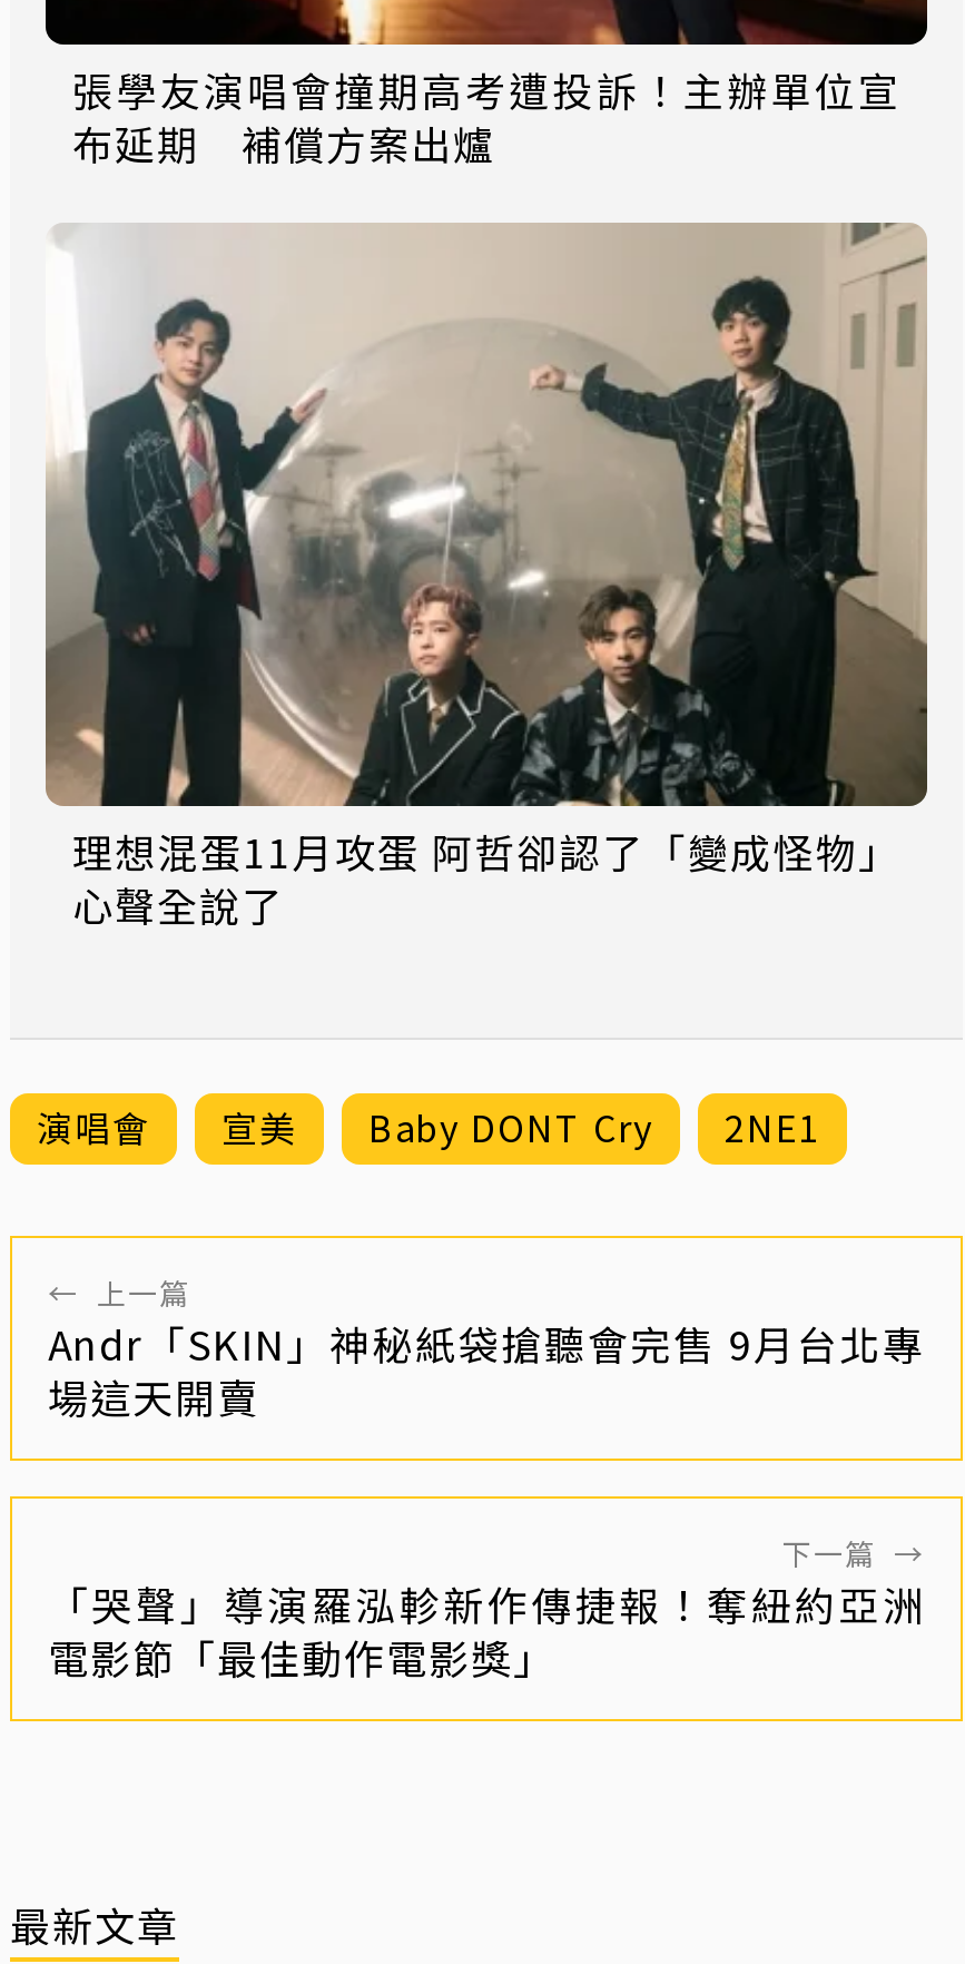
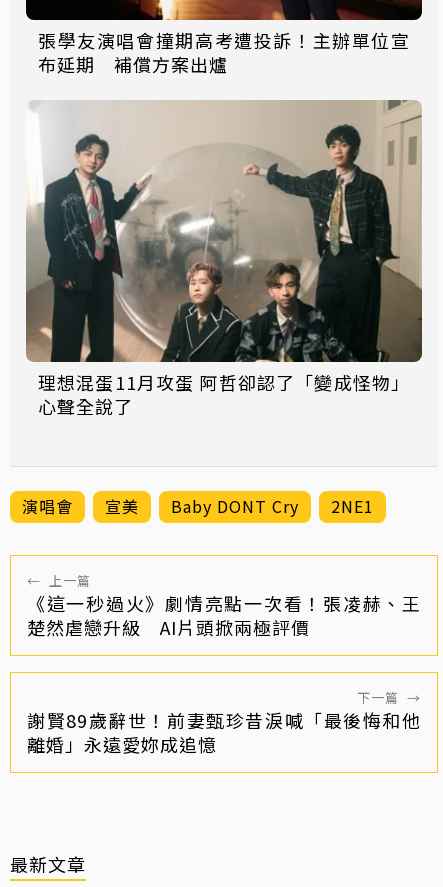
[48,1313,925,1424] Andr「SKIN」神秘紙袋搶聽會完售 9月台北專 | 場這天開賣 -> [27,590,421,640] 《這一秒過火》劇情亮點一次看！張凌赫、王 | 楚然虐戀升級 AI片頭掀兩極評價
[48,1574,925,1685] 「哭聲」導演羅泓軫新作傳捷報！奪紐約亞洲 | 電影節「最佳動作電影獎」 -> [27,707,421,757] 謝賢89歲辭世！前妻甄珍昔淚喊「最後悔和他 | 離婚」永遠愛妳成追憶

